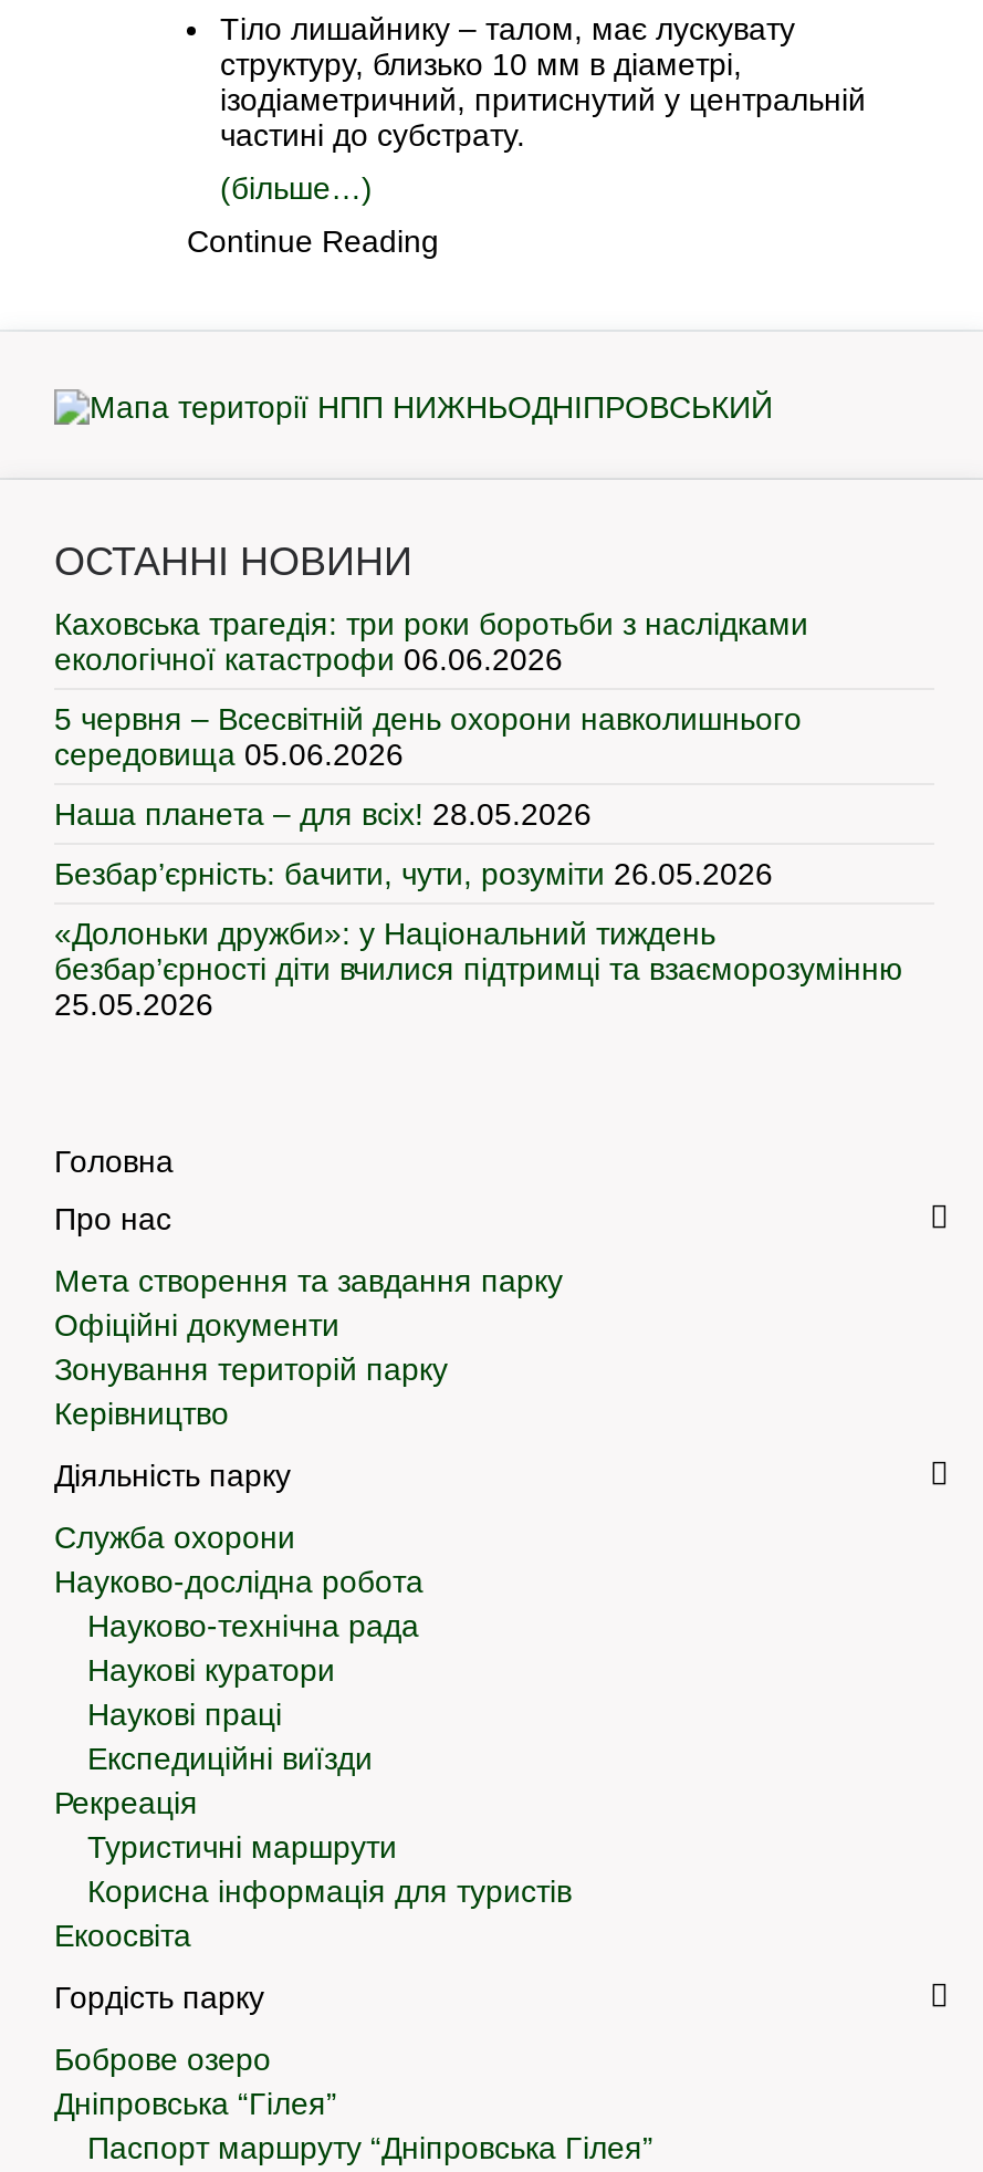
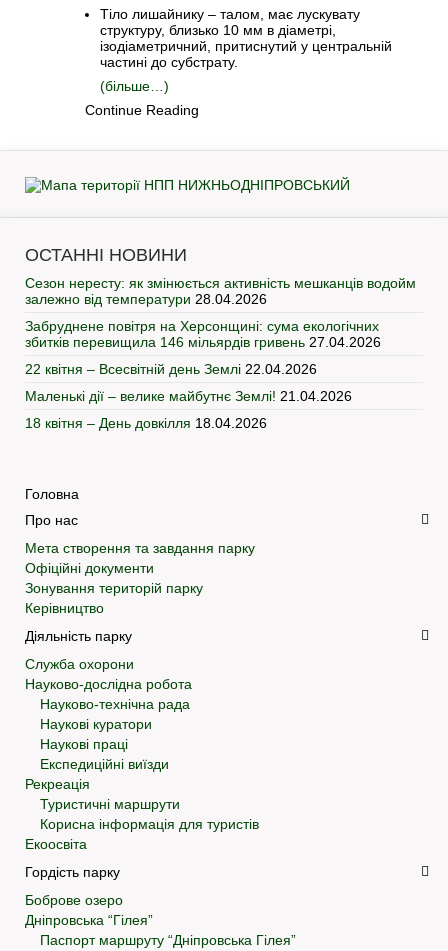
[54,607,808,677] Каховська трагедія: три роки боротьби з наслідками | екологічної катастрофи 06.06.2026 -> [25,275,416,307] Сезон нересту: як змінюється активність мешканців водойм | залежно від температури 28.04.2026
[54,702,802,773] 5 червня – Всесвітній день охорони навколишнього | середовища 05.06.2026 -> [25,318,381,350] Забруднене повітря на Херсонщині: сума екологічних | збитків перевищила 146 мільярдів гривень 27.04.2026
[54,797,592,832] Наша планета – для всіх! 28.05.2026 -> [25,361,317,377] 22 квітня – Всесвітній день Землі 22.04.2026
[54,857,773,892] Безбар’єрність: бачити, чути, розуміти 26.05.2026 -> [25,388,352,404] Маленькі дії – велике майбутнє Землі! 21.04.2026
[54,916,903,1023] «Долоньки дружби»: у Національний тиждень | безбар’єрності діти вчилися підтримці та взаєморозумінню | 25.05.2026 -> [25,415,267,431] 18 квітня – День довкілля 18.04.2026

